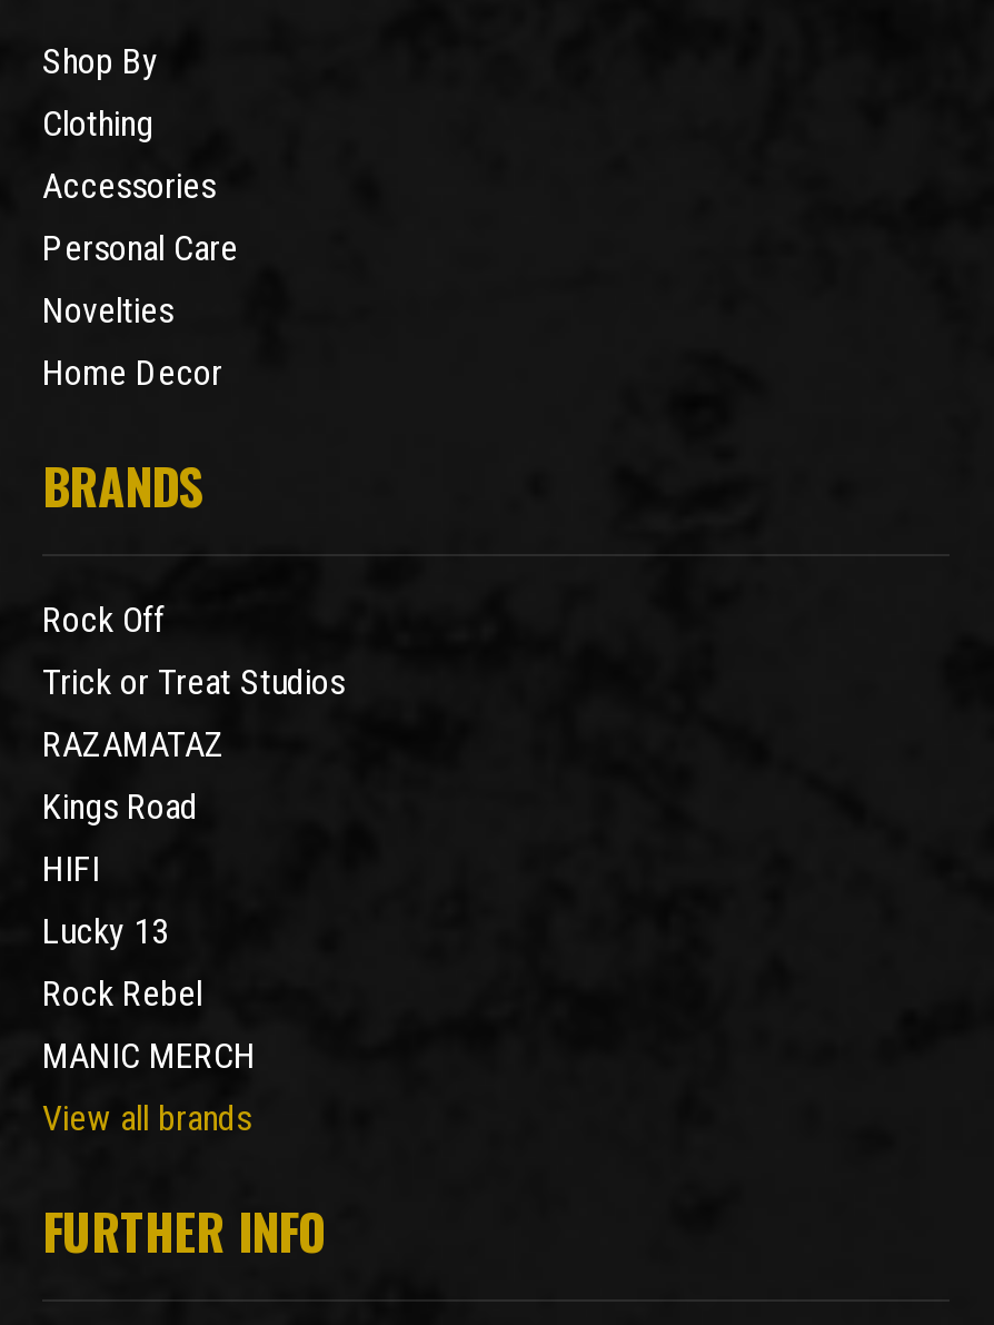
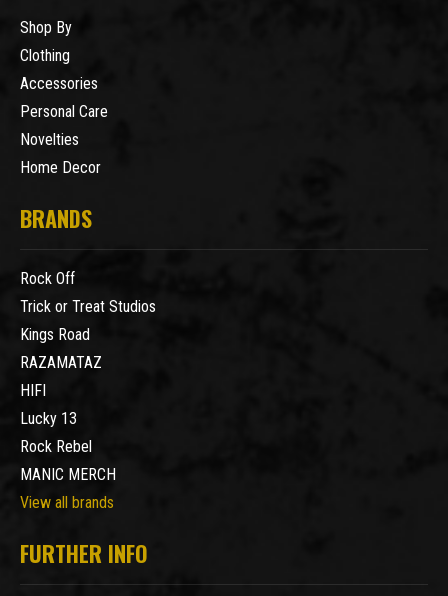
moved [42,723,225,765] -> [20,353,102,372]: RAZAMATAZ
moved [42,785,198,827] -> [20,325,90,344]: Kings Road

